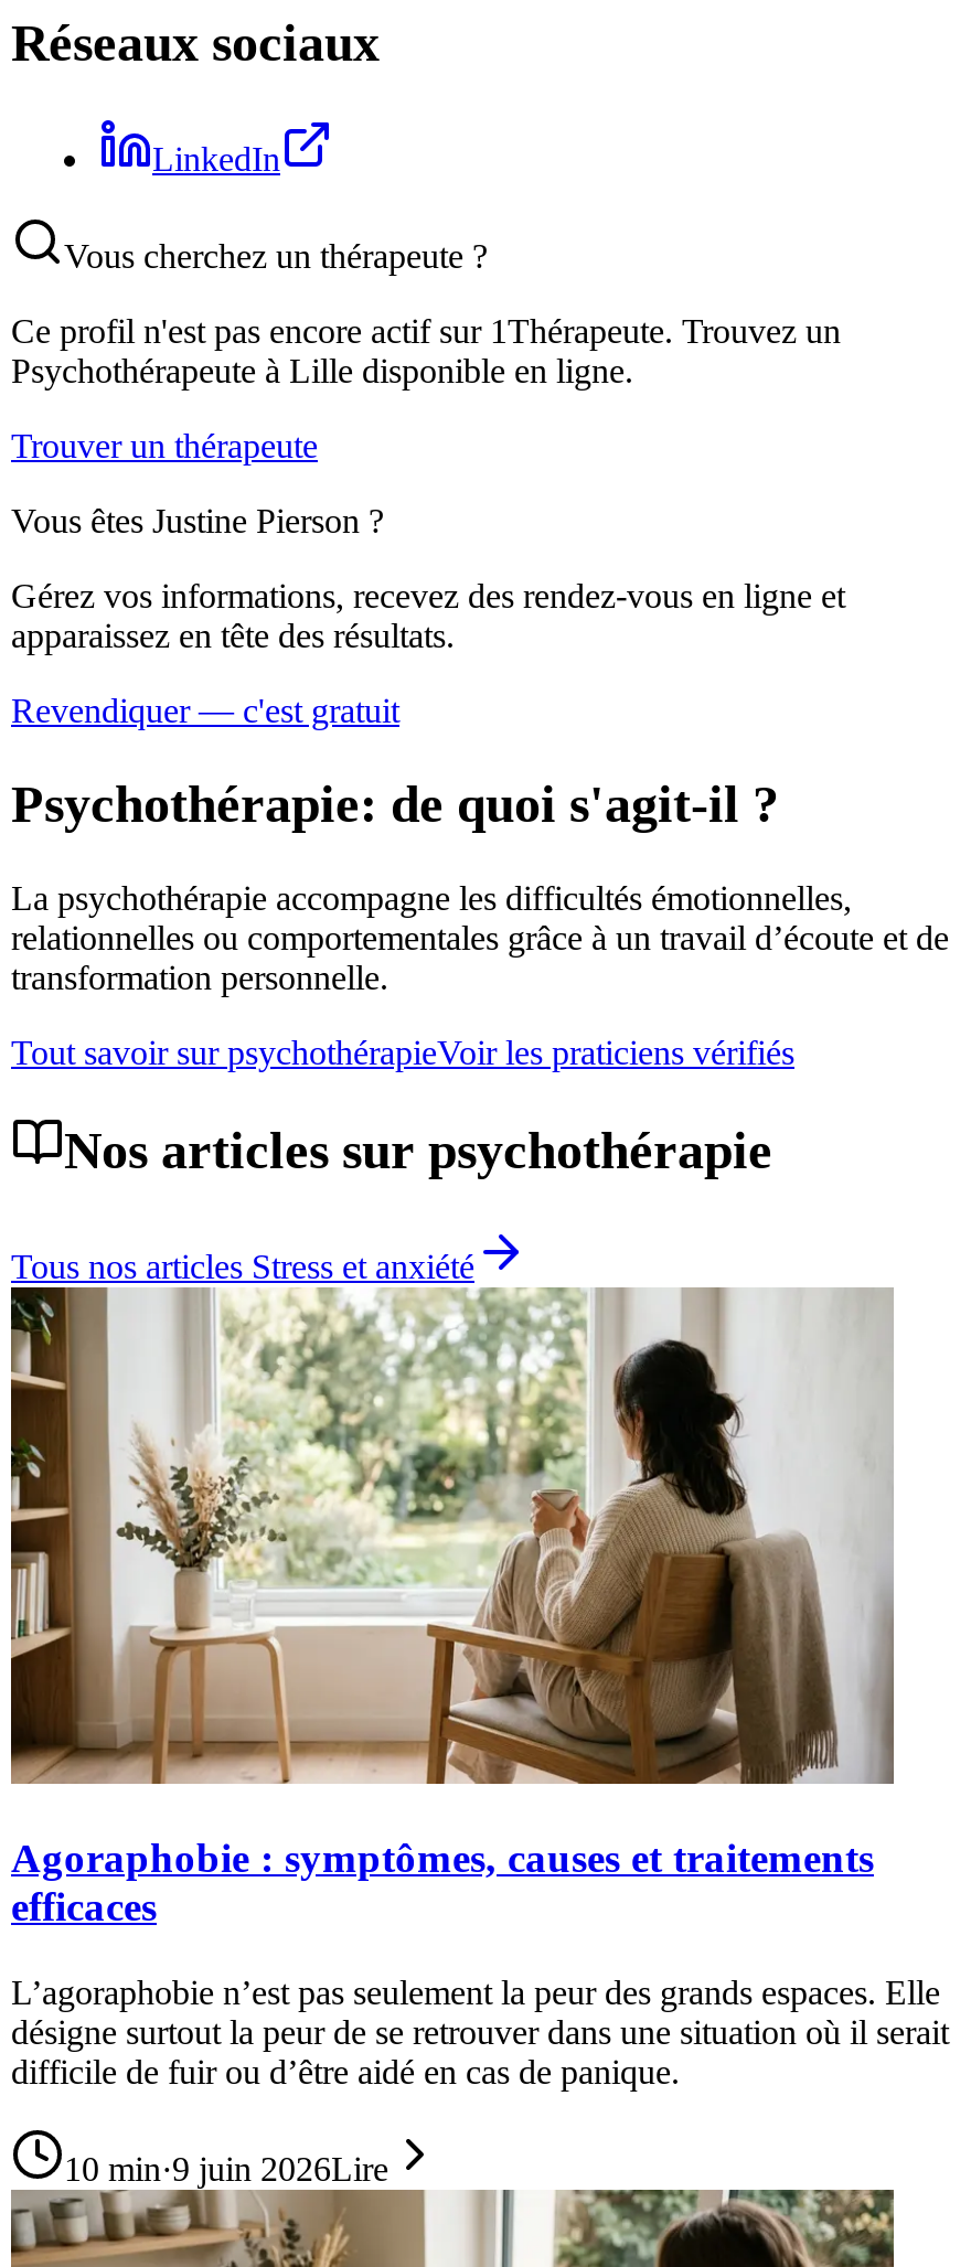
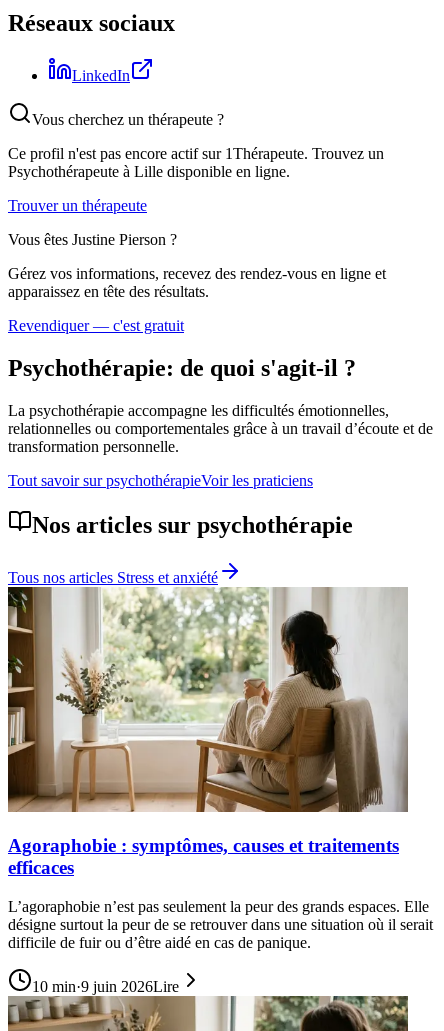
[11,1033,794,1070] Tout savoir sur psychothérapieVoir les praticiens vérifiés -> [8,471,313,488] Tout savoir sur psychothérapieVoir les praticiens

